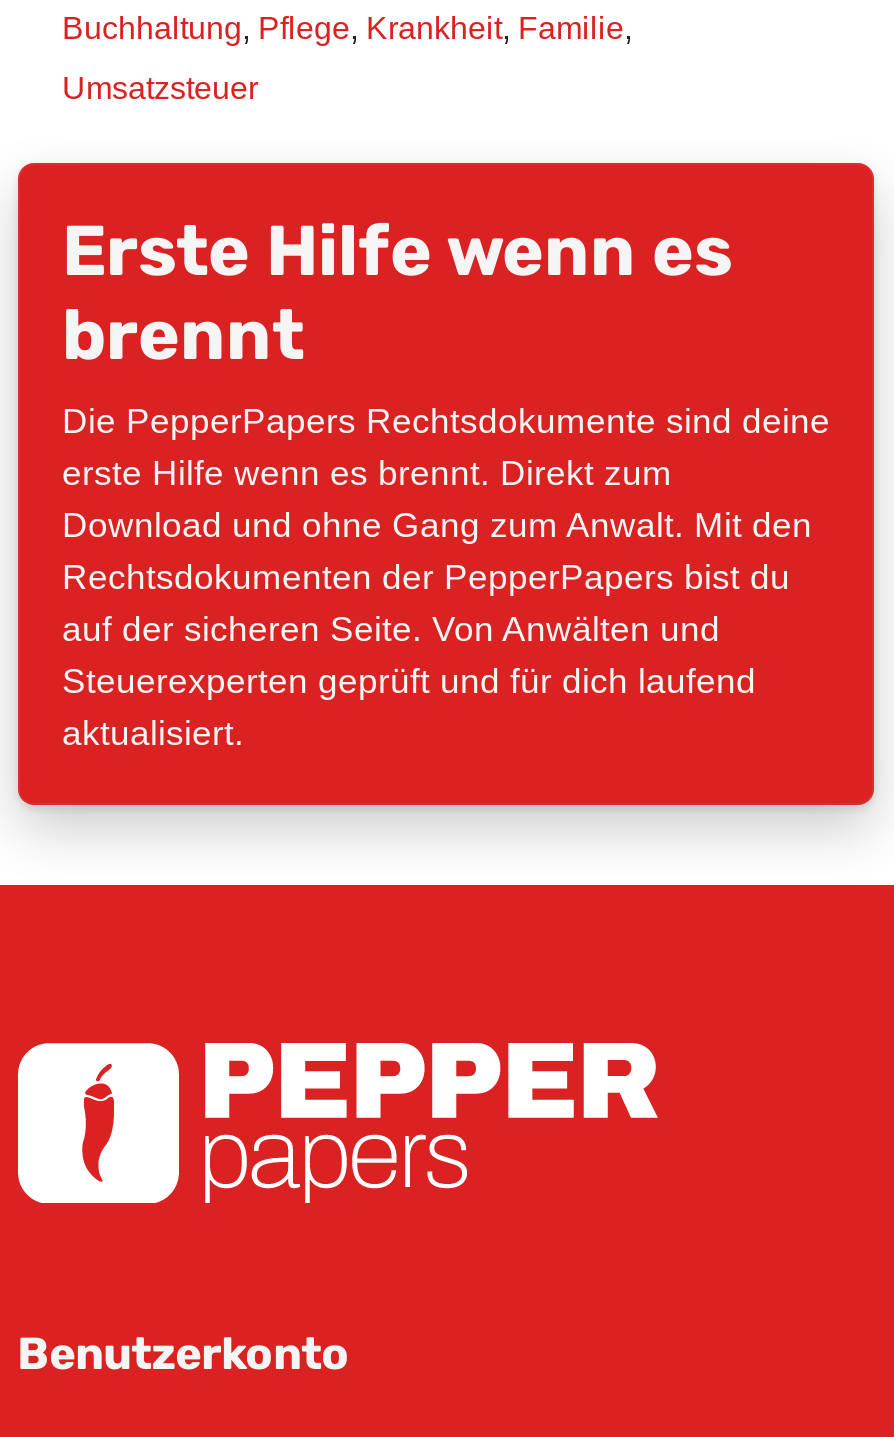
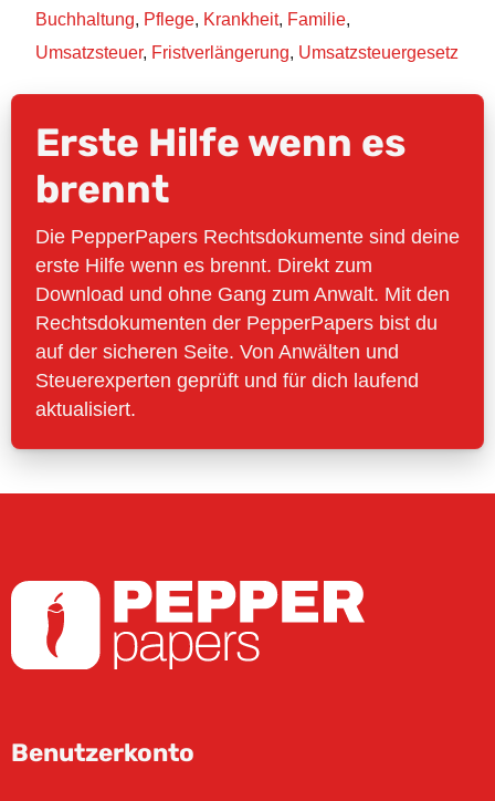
[62,71,258,105] Umsatzsteuer -> [35,43,459,62] Umsatzsteuer, Fristverlängerung, Umsatzsteuergesetz

